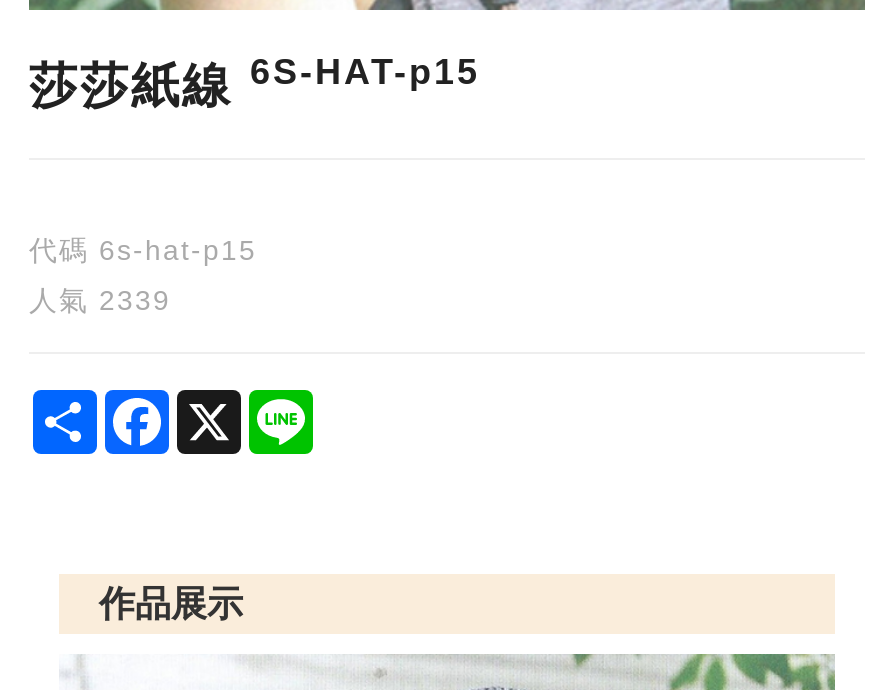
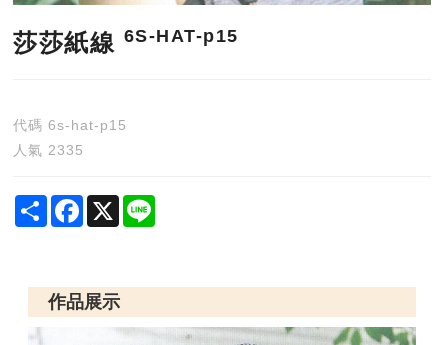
[29,283,171,315] 人氣2339 -> [13,141,84,157] 人氣2335

